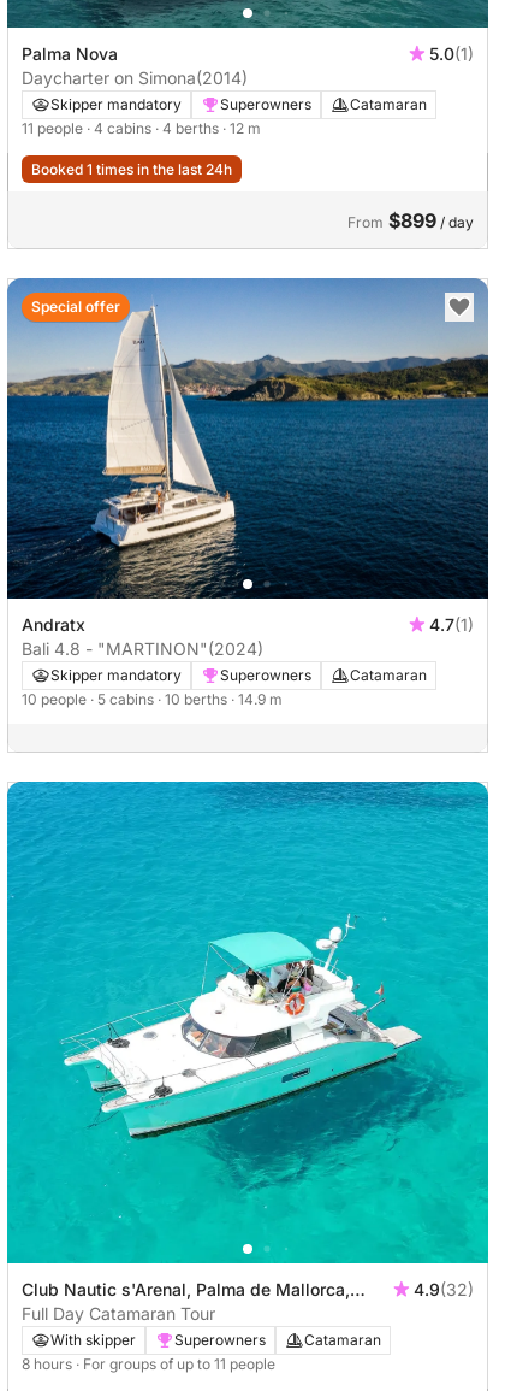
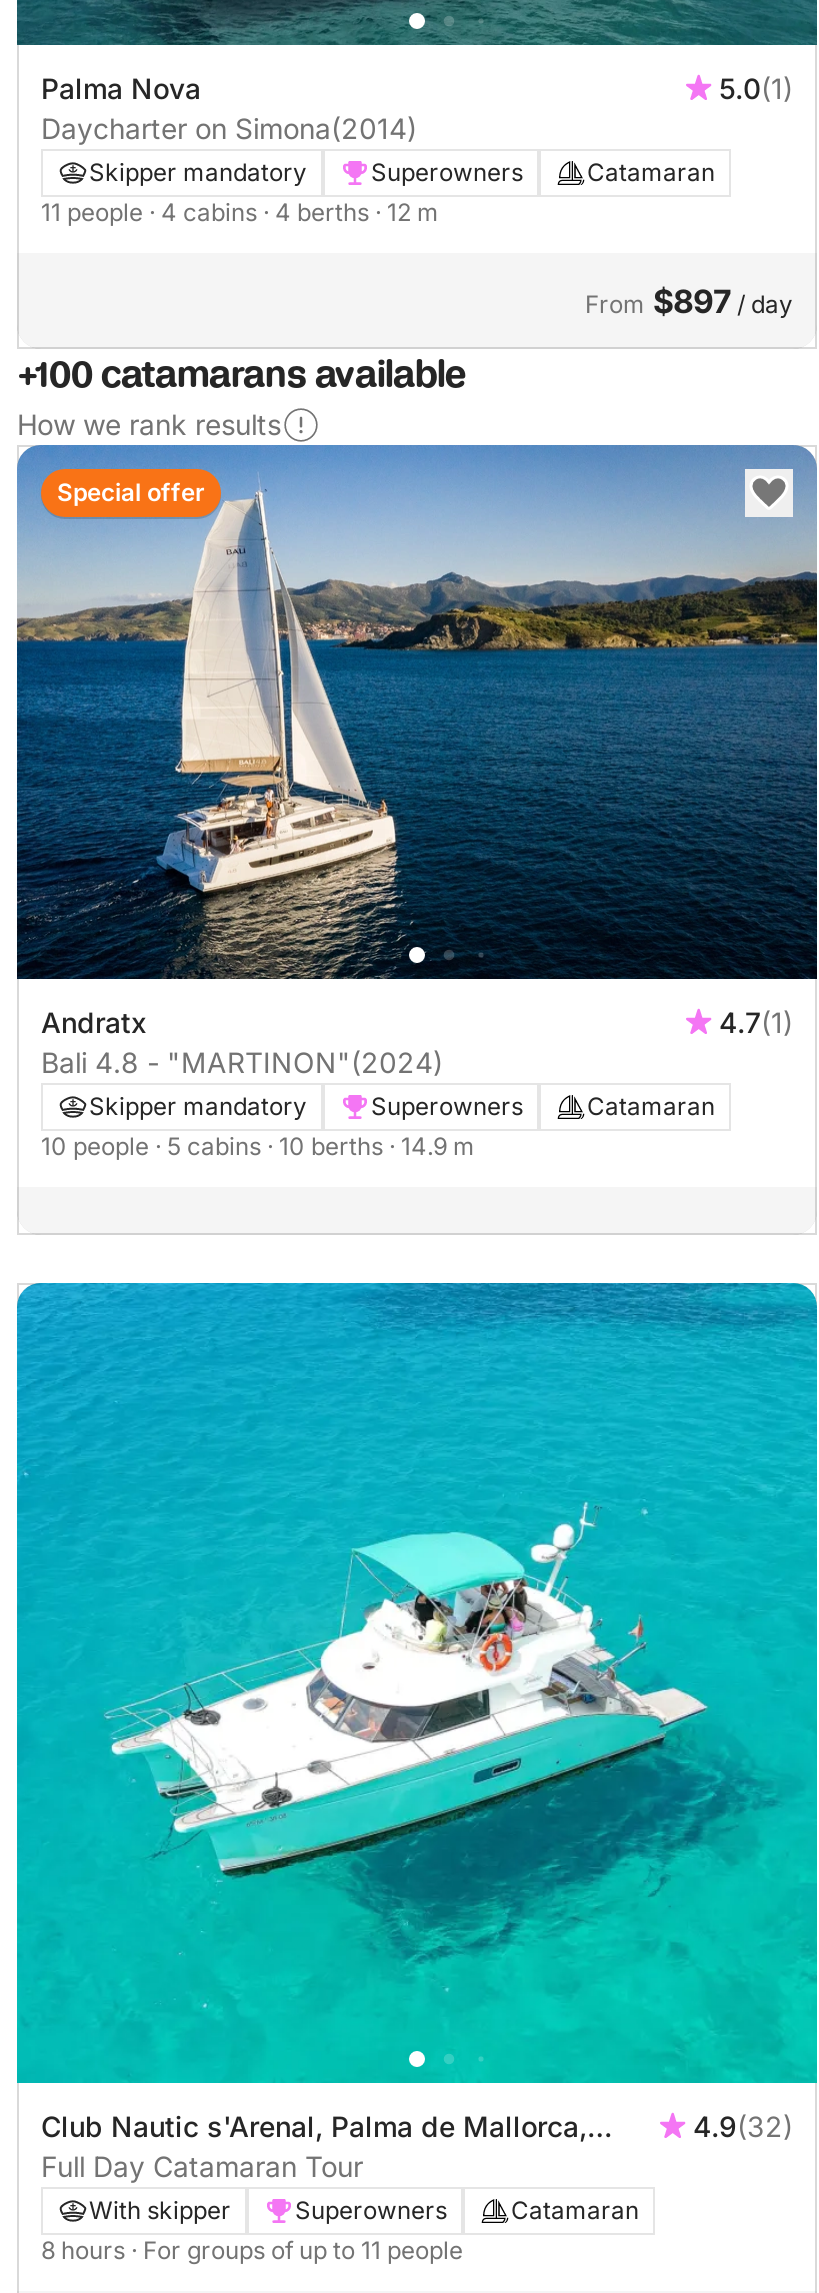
[31,160,232,178] Booked 1 times in the last 24h -> [585,281,793,321] From $897 / day
[347,208,474,232] From $899 / day -> [17,353,467,441] +100 catamarans available | How we rank results

